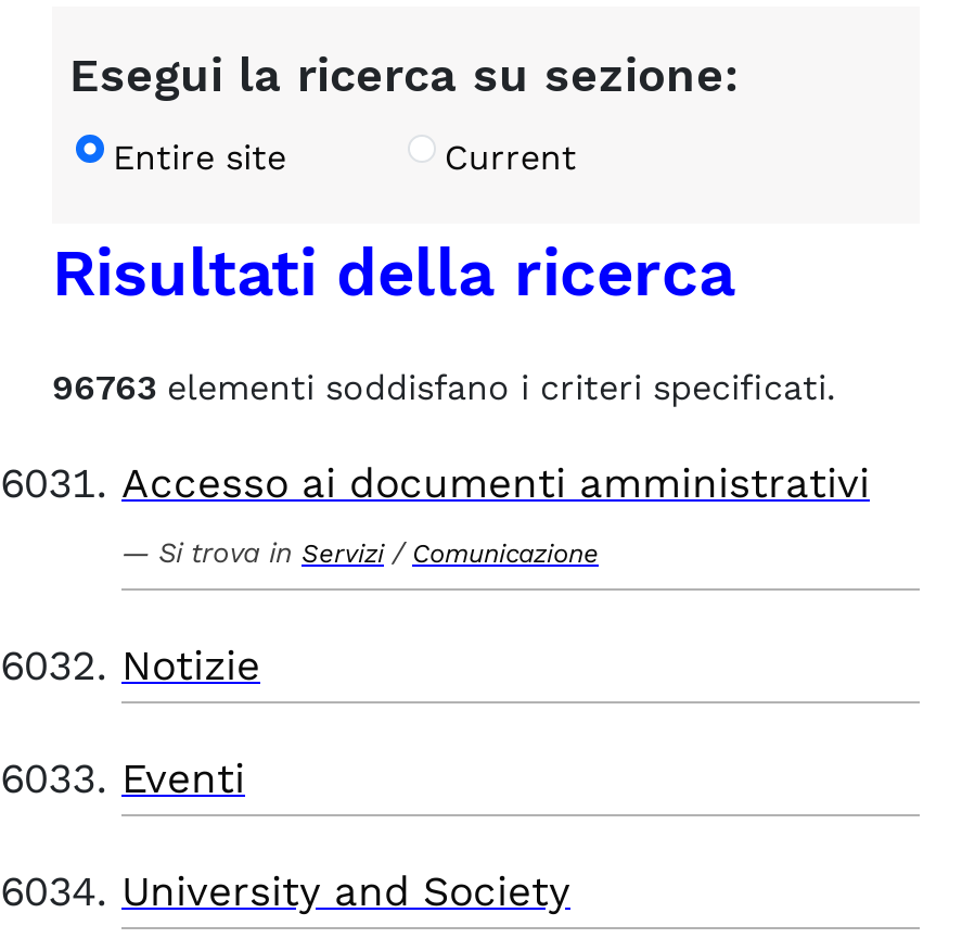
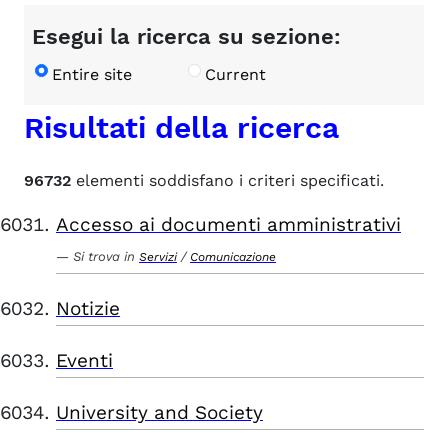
[52,367,835,408] 96763 elementi soddisfano i criteri specificati. -> [24,171,384,190] 96732 elementi soddisfano i criteri specificati.

